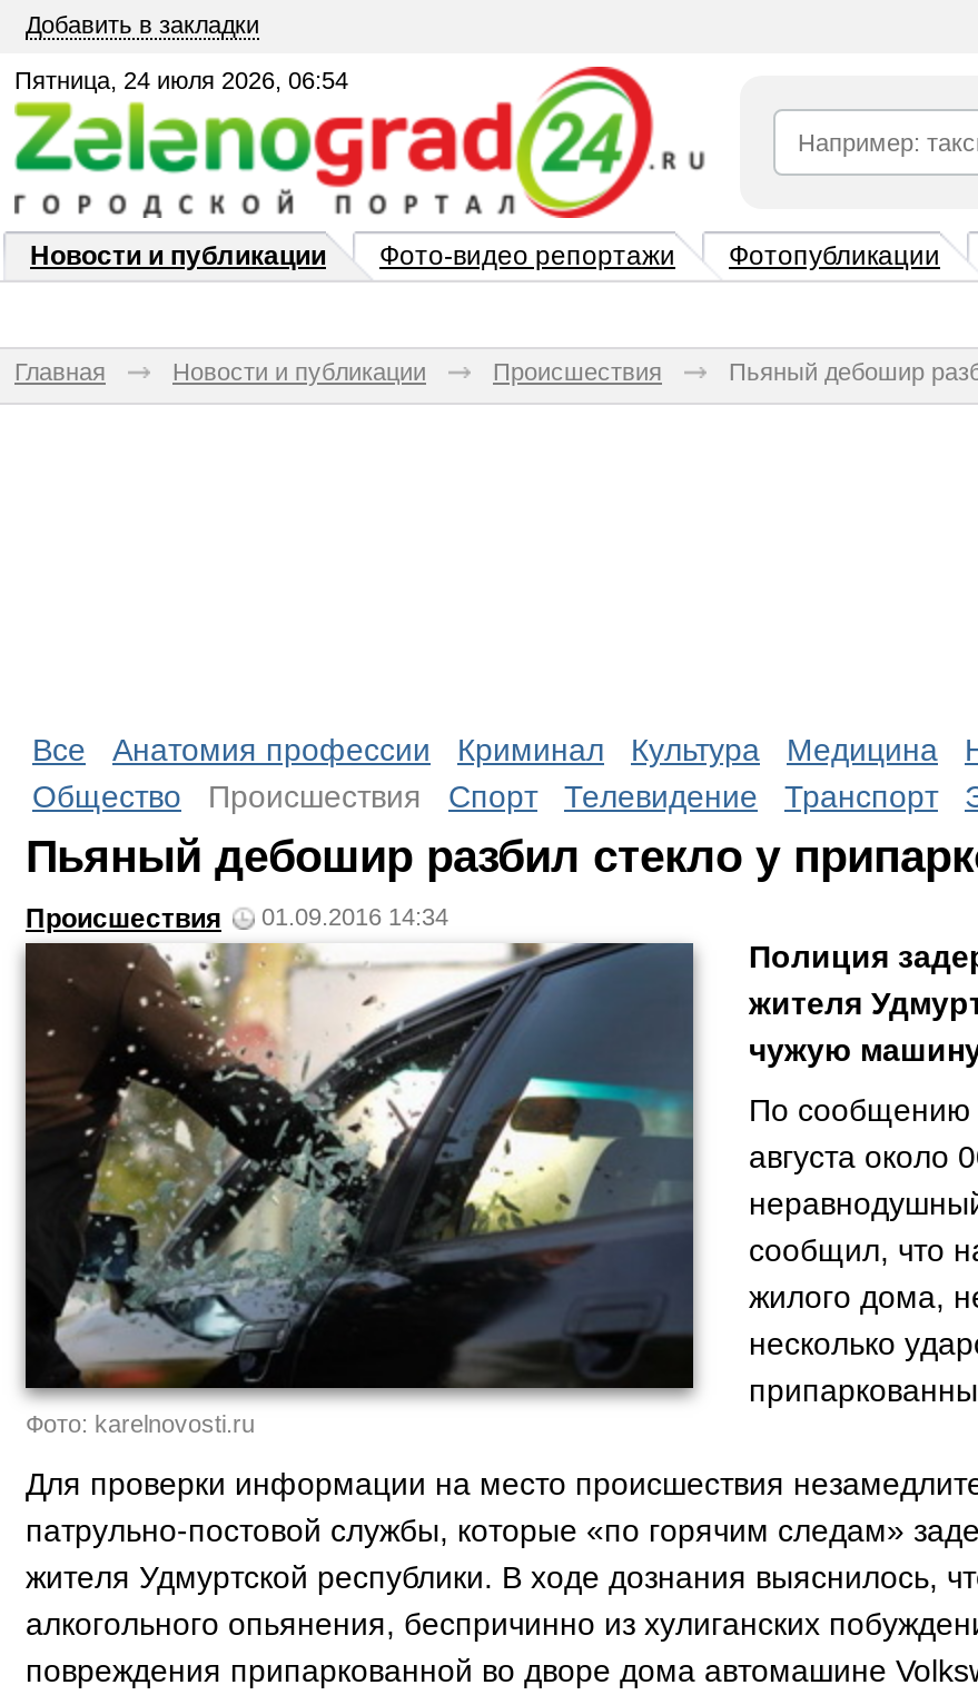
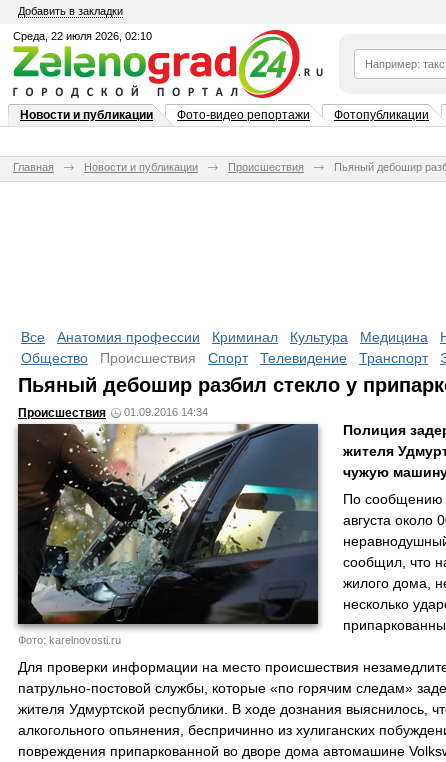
[14,67,348,93] Пятница, 24 июля 2026, 06:54 -> [13,30,152,42] Среда, 22 июля 2026, 02:10

